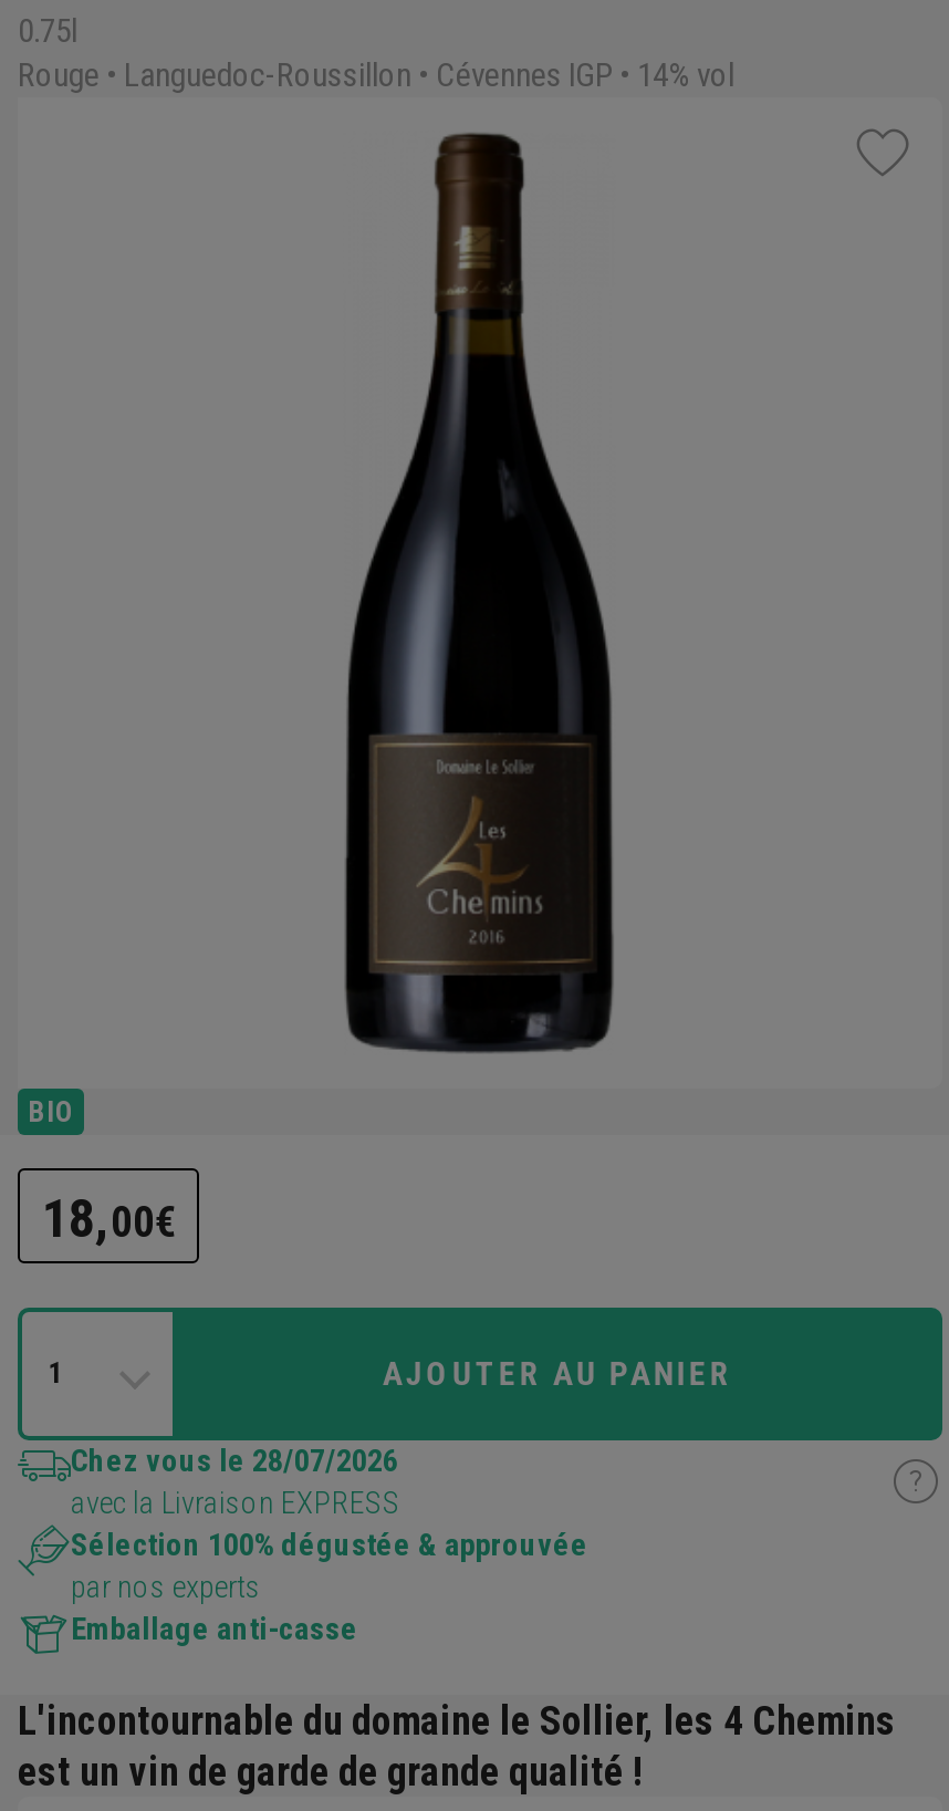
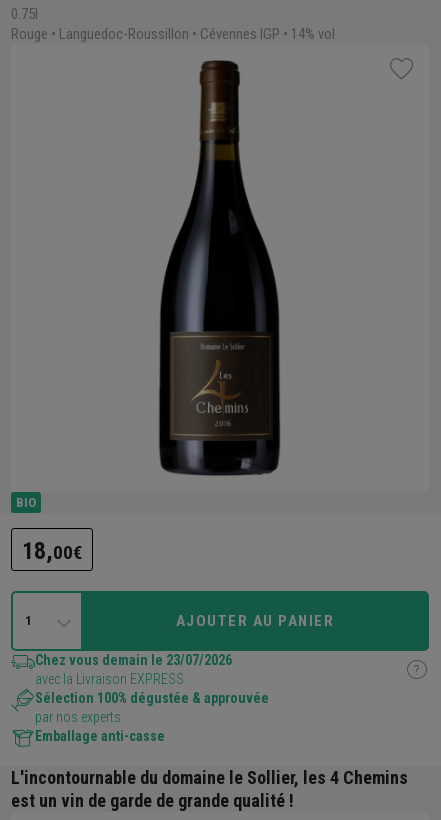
[71,1443,398,1478] Chez vous le 28/07/2026 -> [35,652,232,668] Chez vous demain le 23/07/2026

